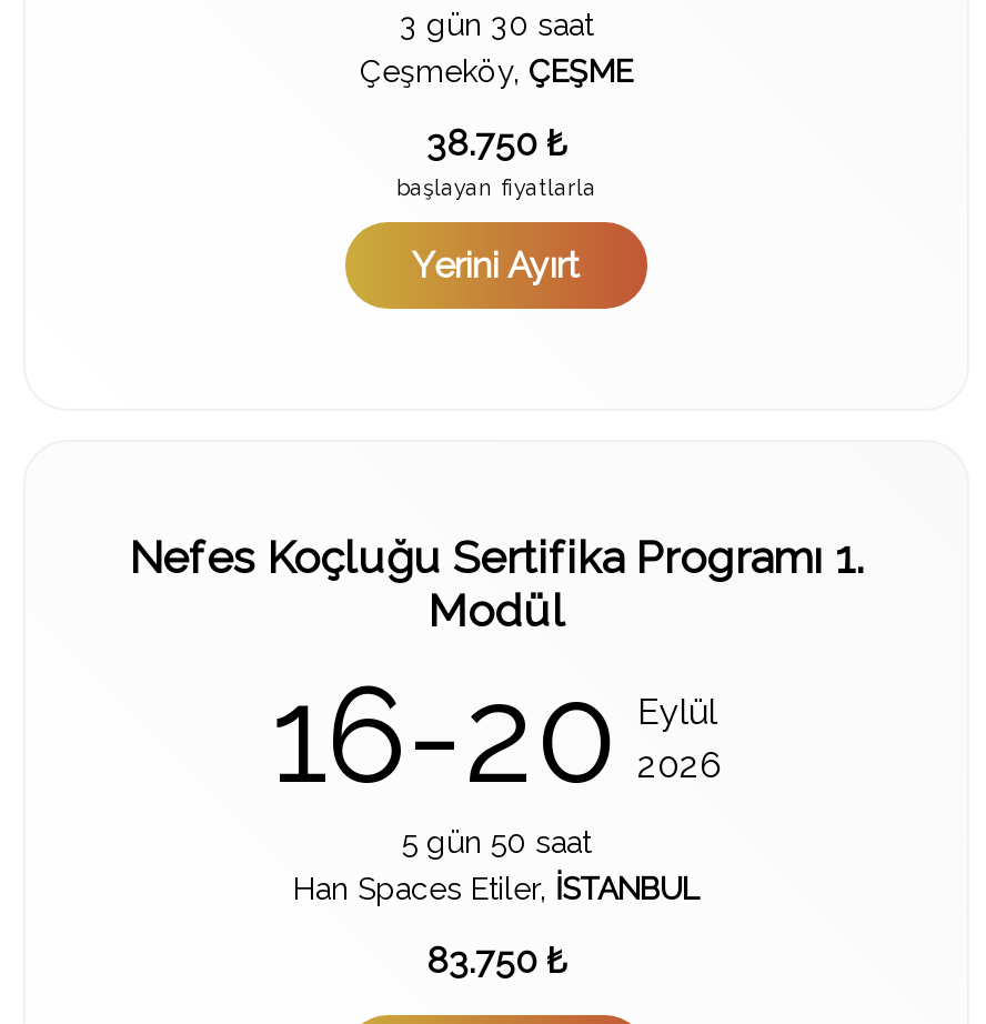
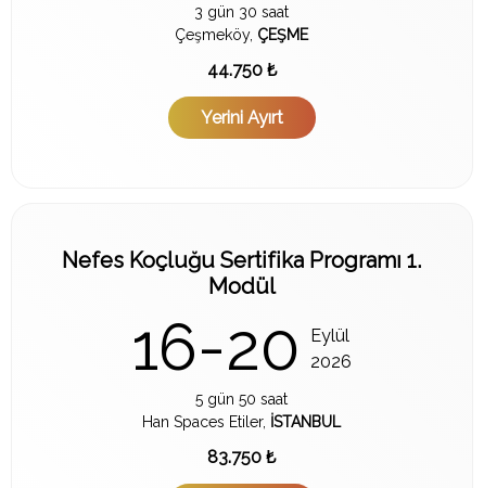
[396,123,596,201] 38.750 ₺ | başlayan fiyatlarla -> [207,60,277,81] 44.750 ₺

